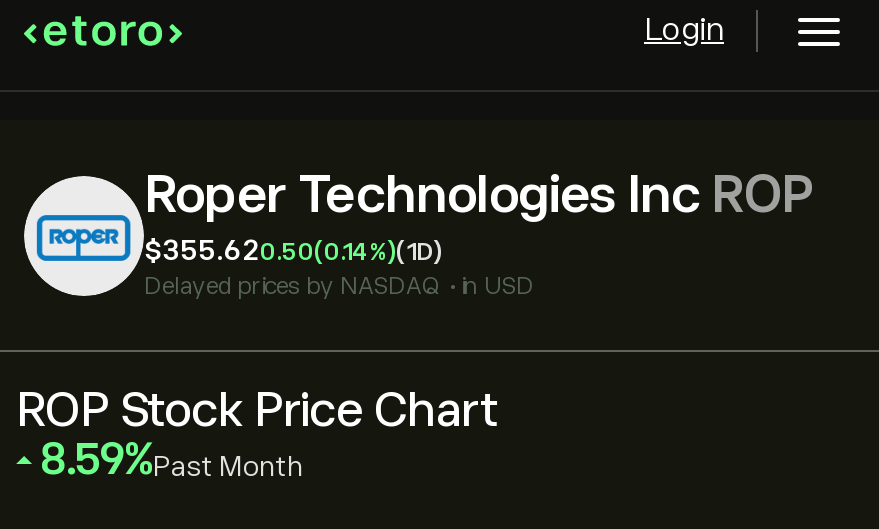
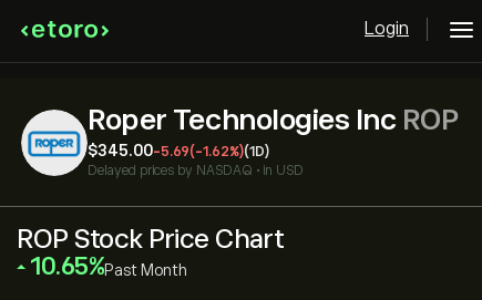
[144,234,442,266] $355.620.50(0.14%)(1D) -> [88,142,269,159] $345.00-5.69(-1.62%)(1D)
[40,434,303,484] 8.59 Past Month -> [30,252,187,280] 10.65 Past Month

